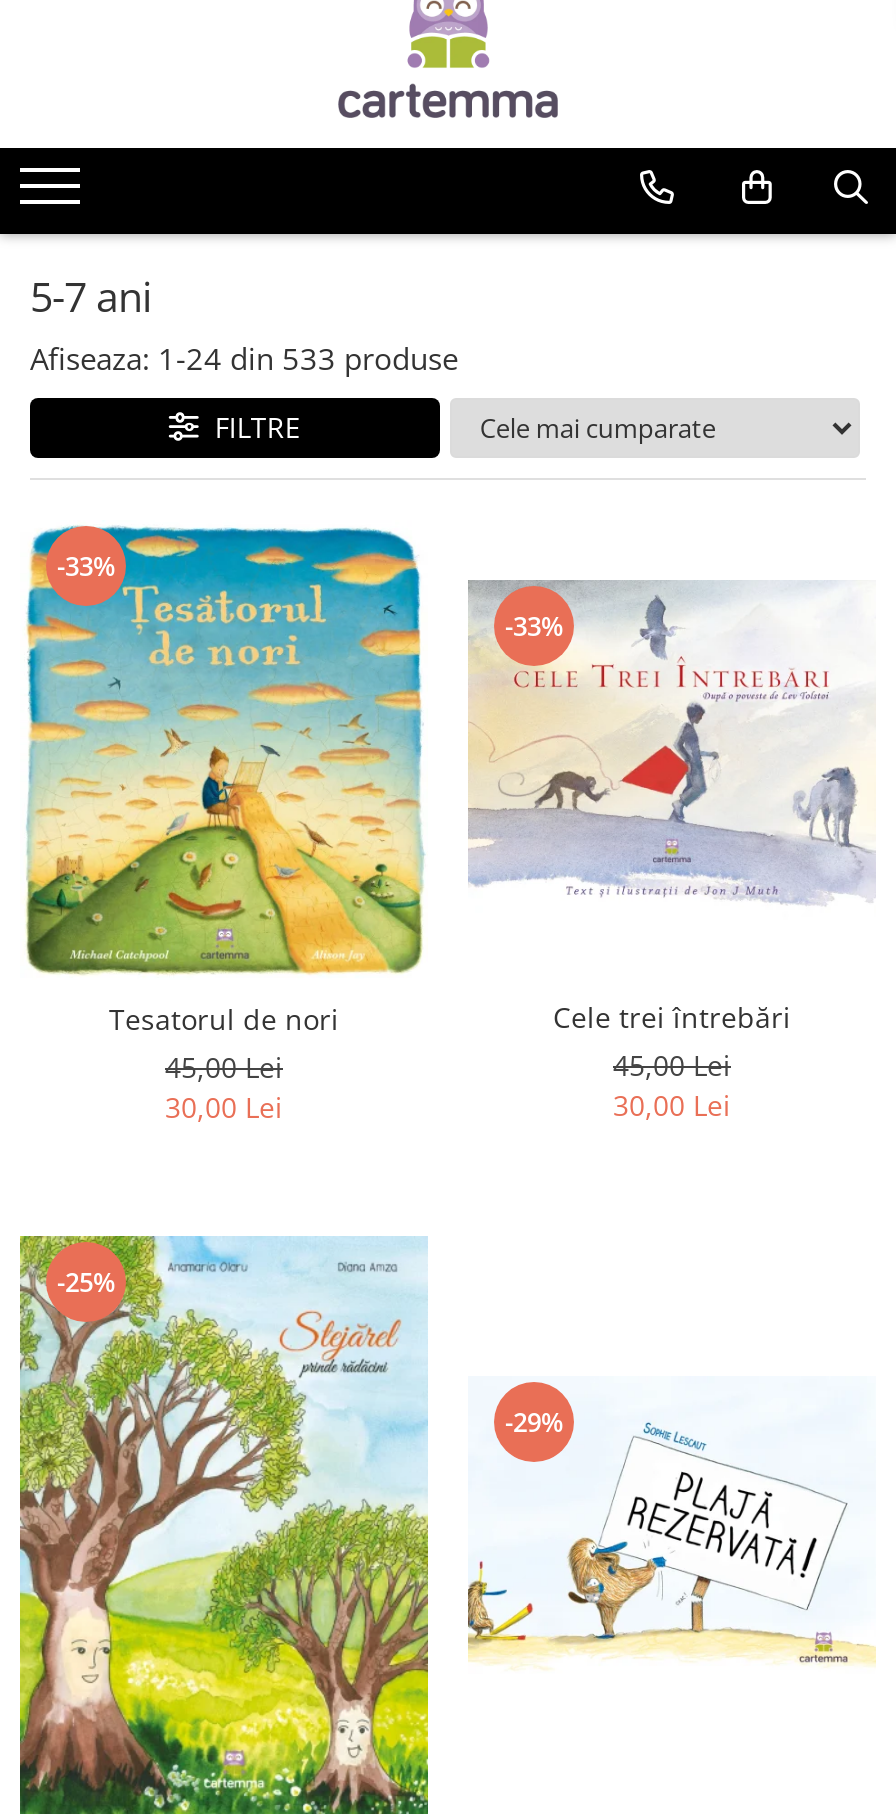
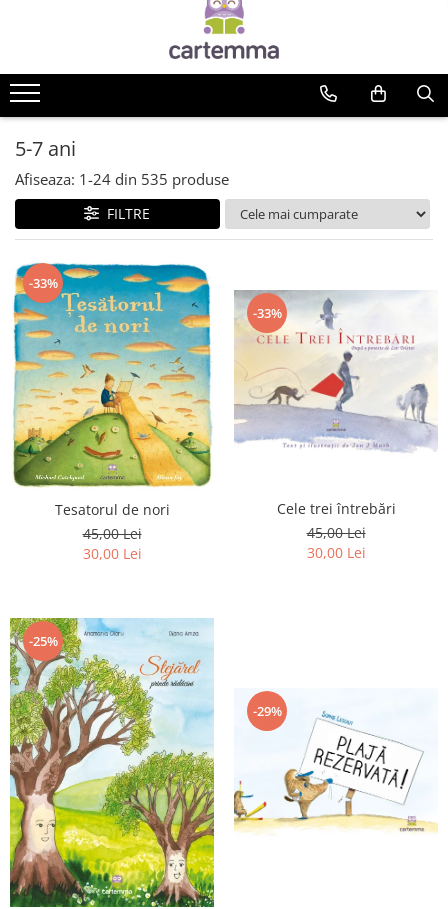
[30,338,458,378] Afiseaza: 1- 24 din 533 produse -> [15,169,229,189] Afiseaza: 1- 24 din 535 produse

